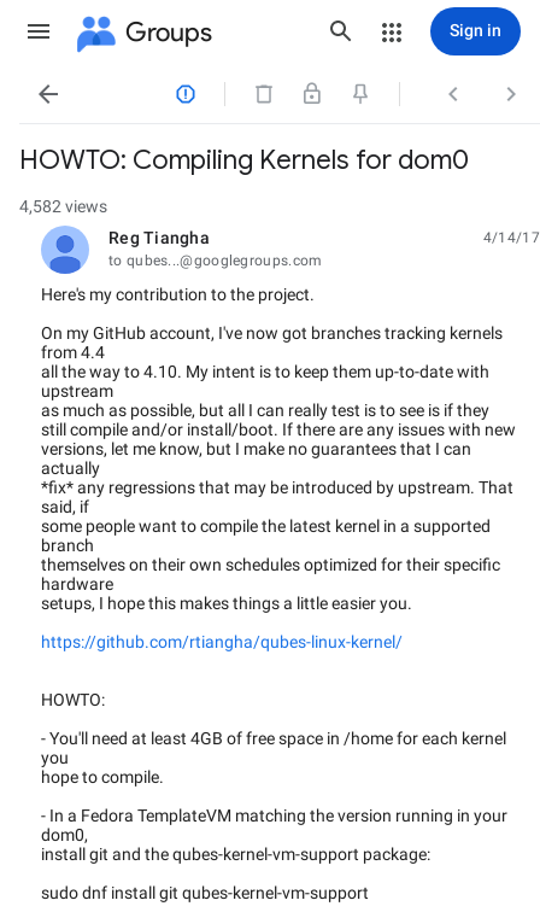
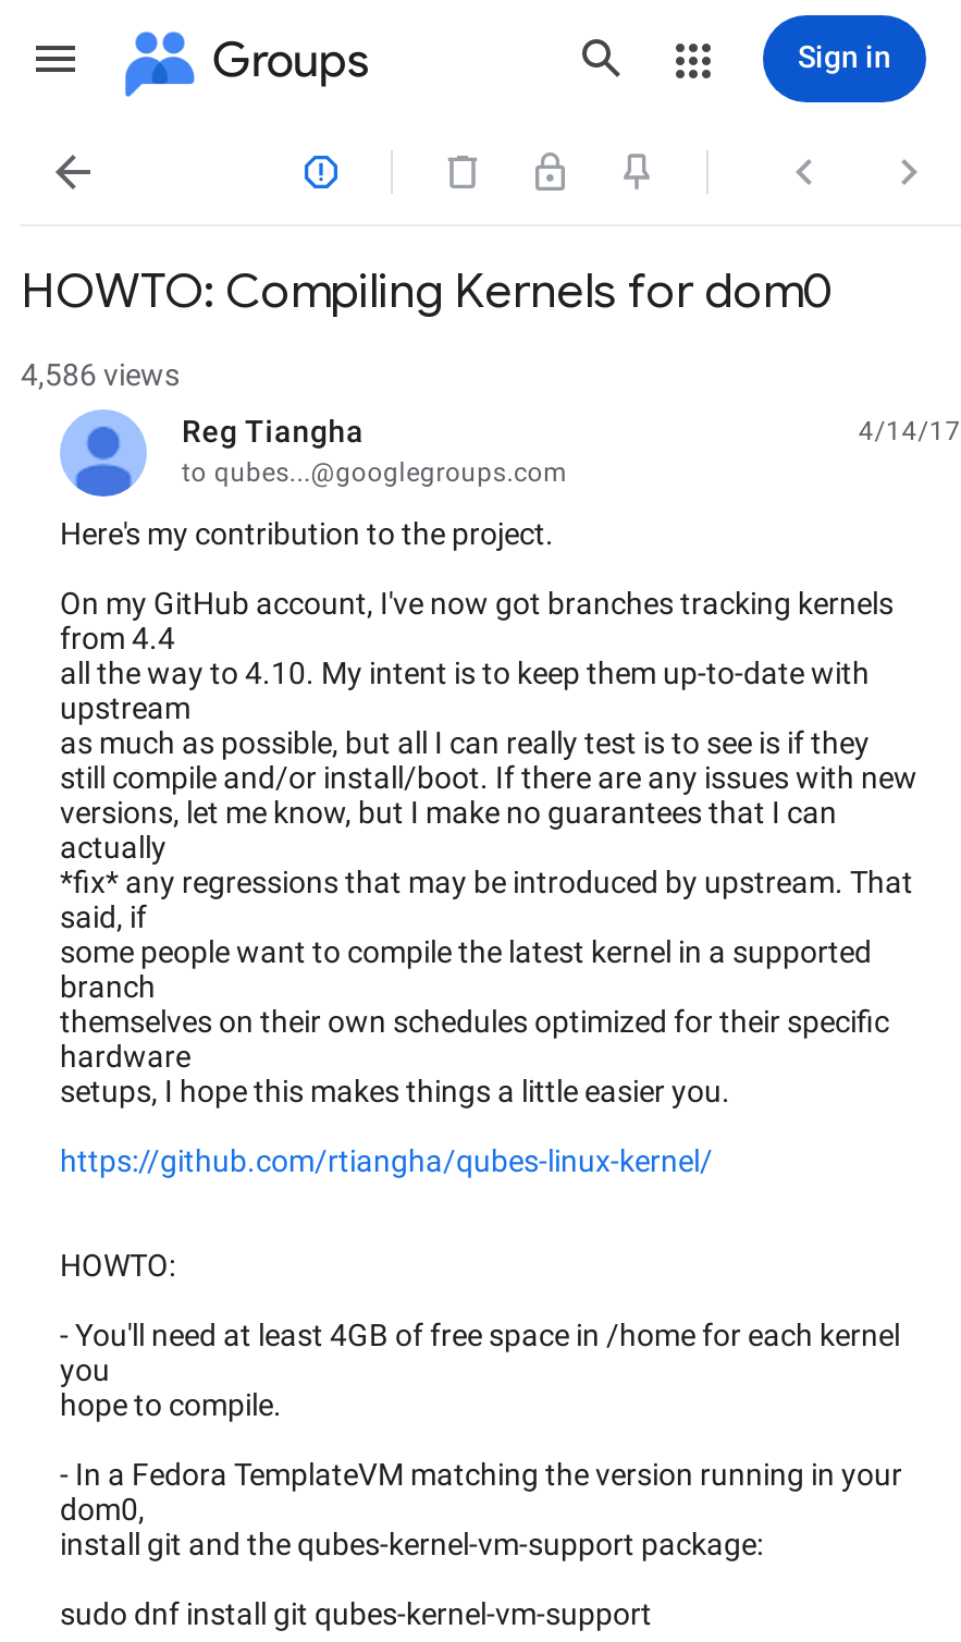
[19,197,107,216] 4,582 views -> [21,357,180,392] 4,586 views

